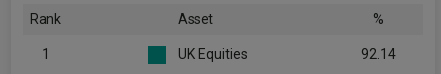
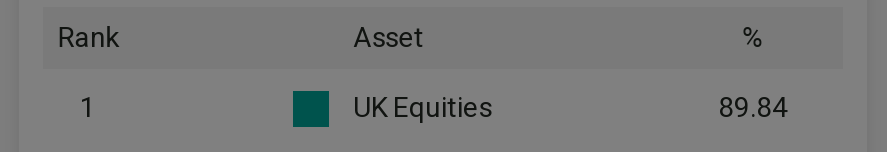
[360,46,395,62] 92.14 -> [718,91,788,123] 89.84

